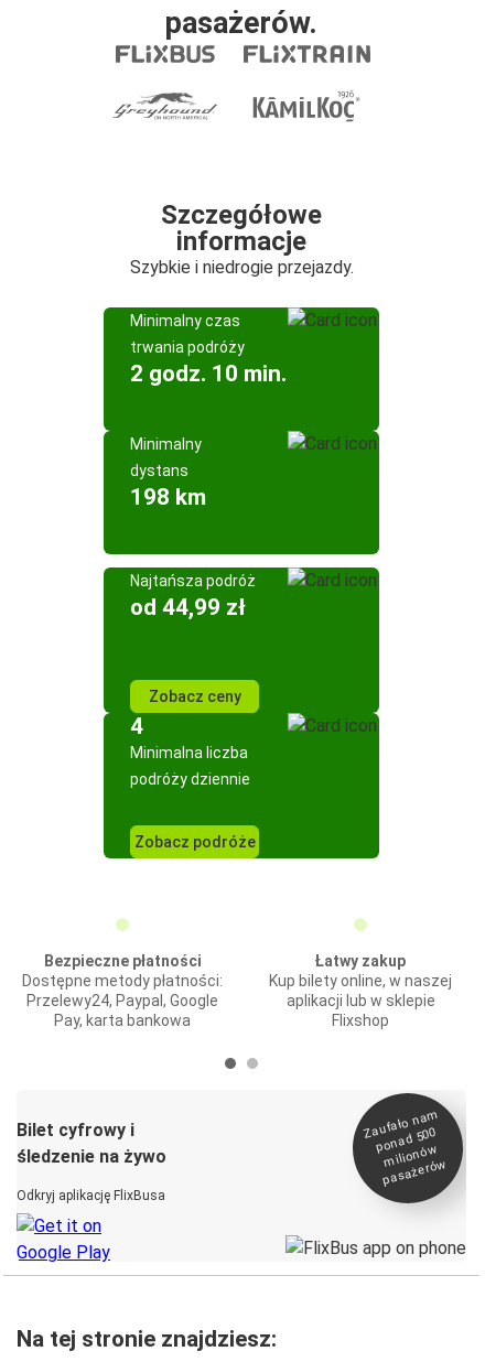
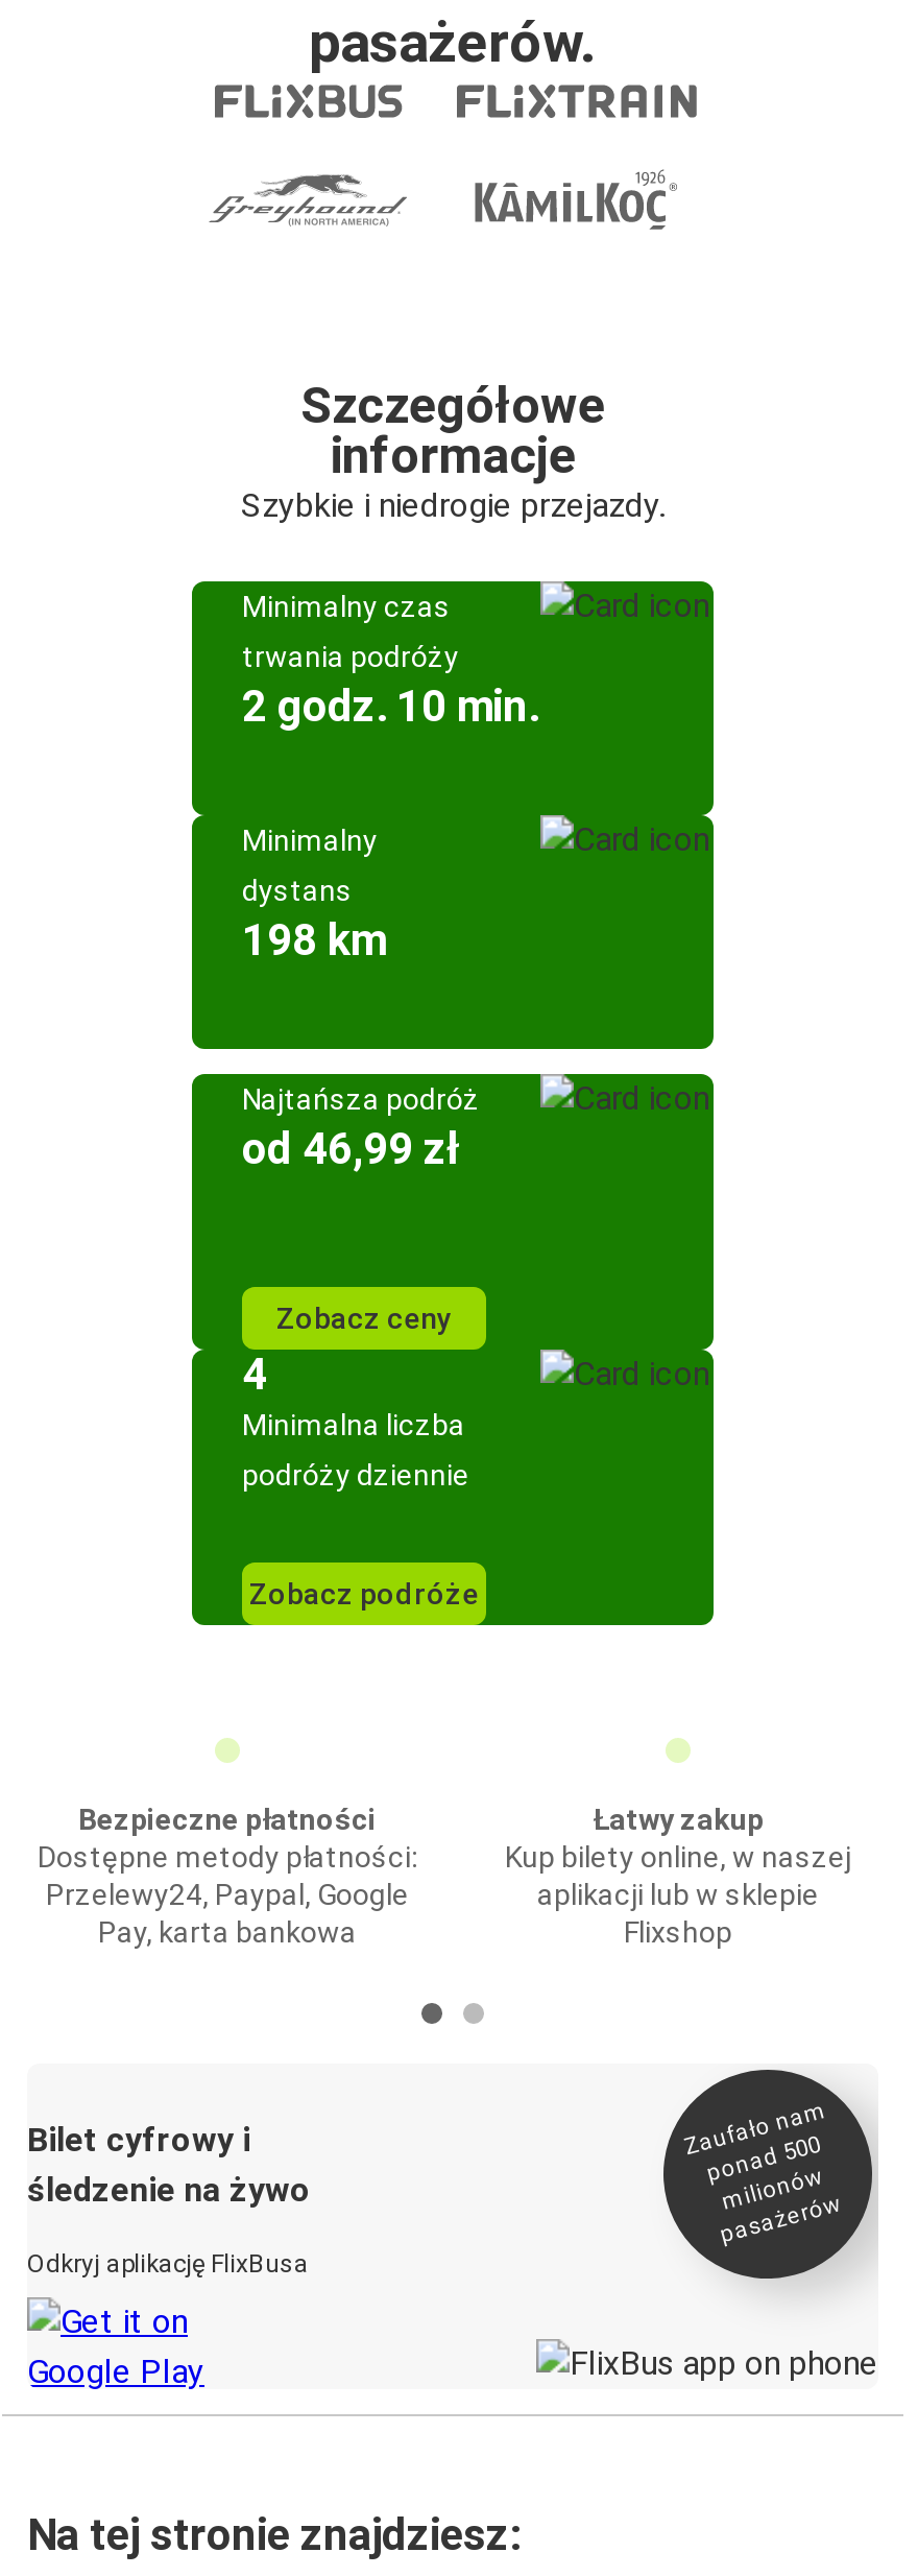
[130,594,246,620] od 44,99 zł -> [242,1124,461,1174] od 46,99 zł

